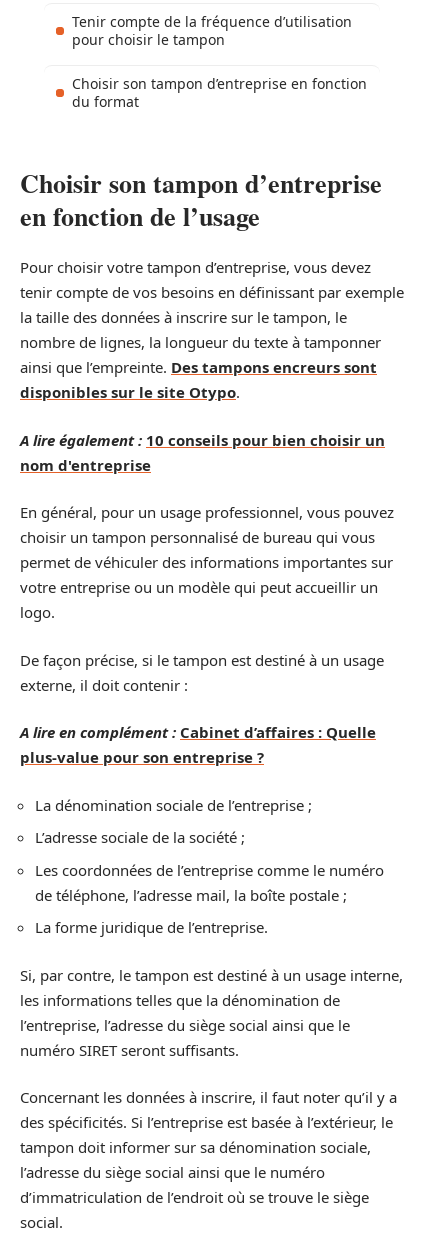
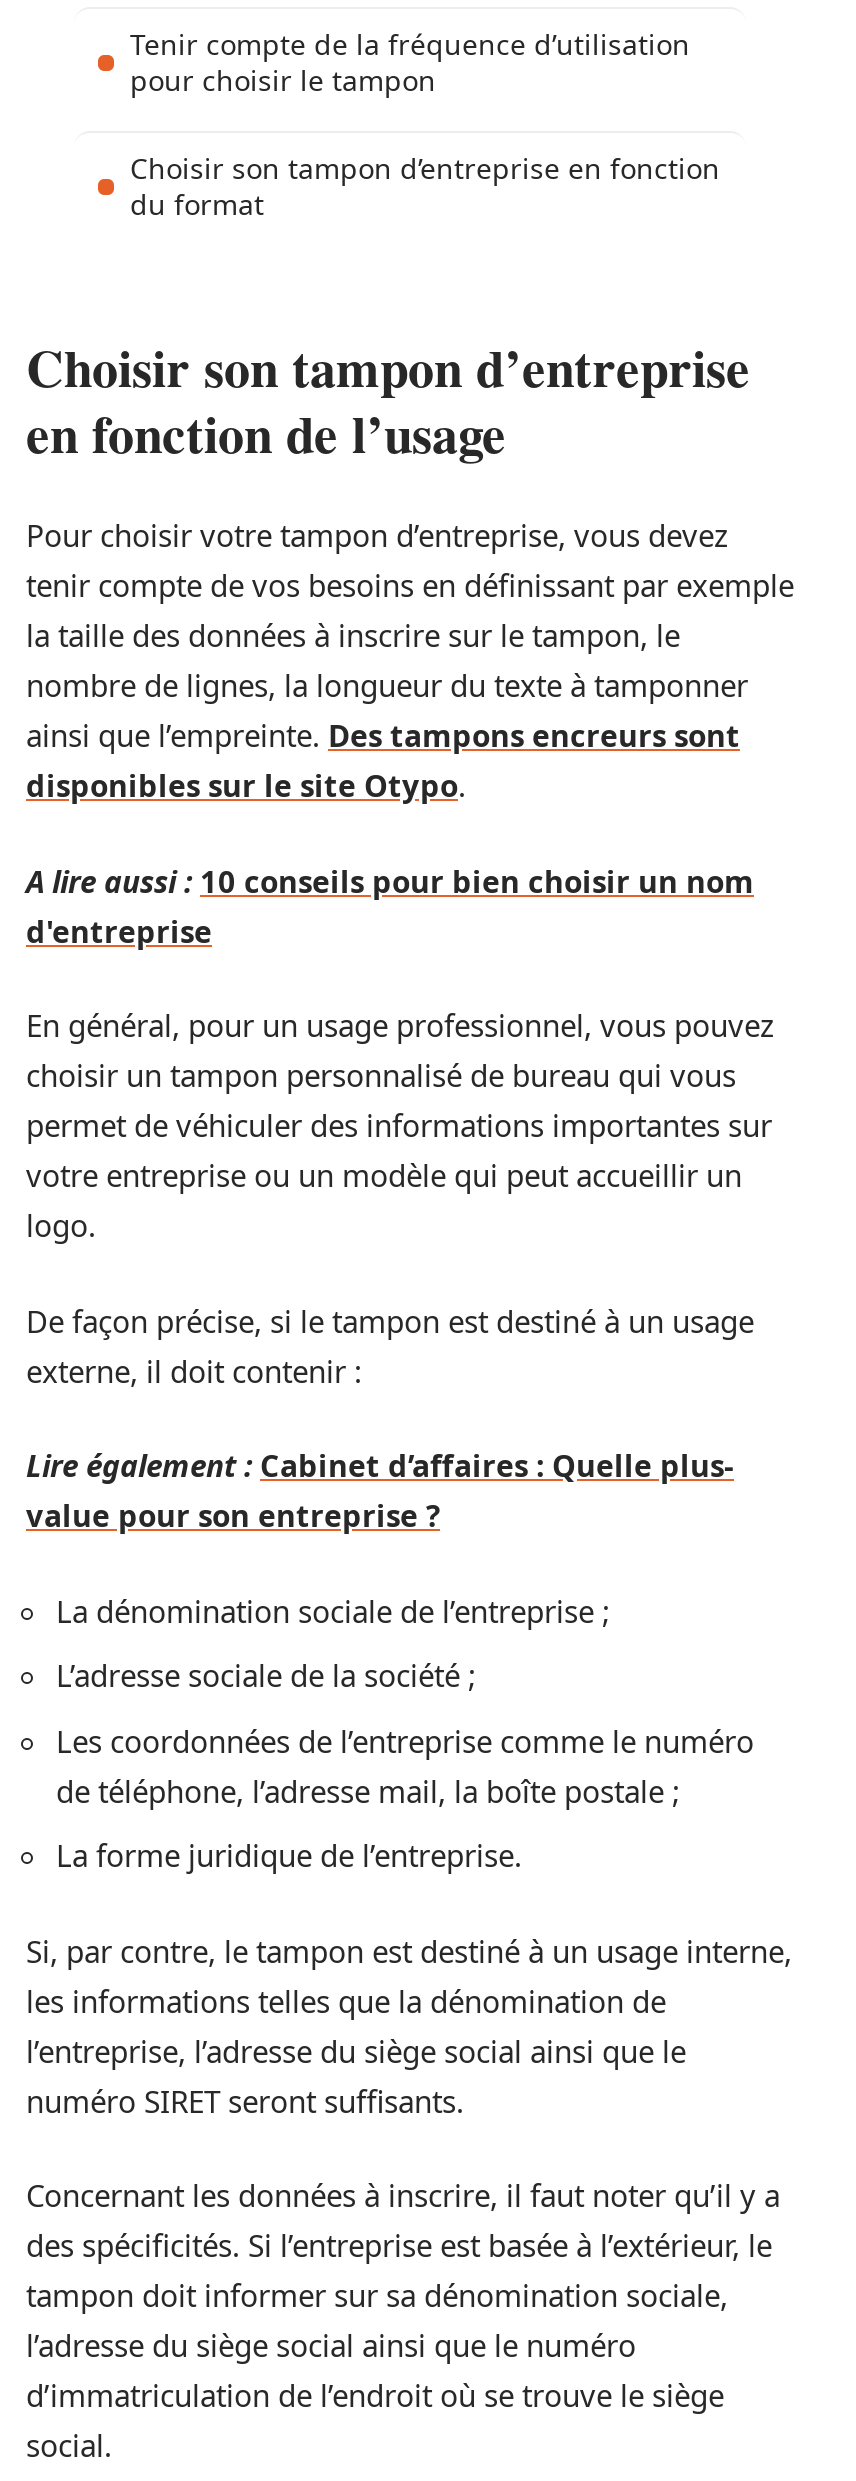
[20,430,385,475] A lire également : 10 conseils pour bien choisir un | nom d'entreprise -> [26,861,754,951] A lire aussi : 10 conseils pour bien choisir un nom | d'entreprise
[20,722,376,767] A lire en complément : Cabinet d’affaires : Quelle | plus-value pour son entreprise ? -> [26,1446,734,1536] Lire également : Cabinet d’affaires : Quelle plus- | value pour son entreprise ?

